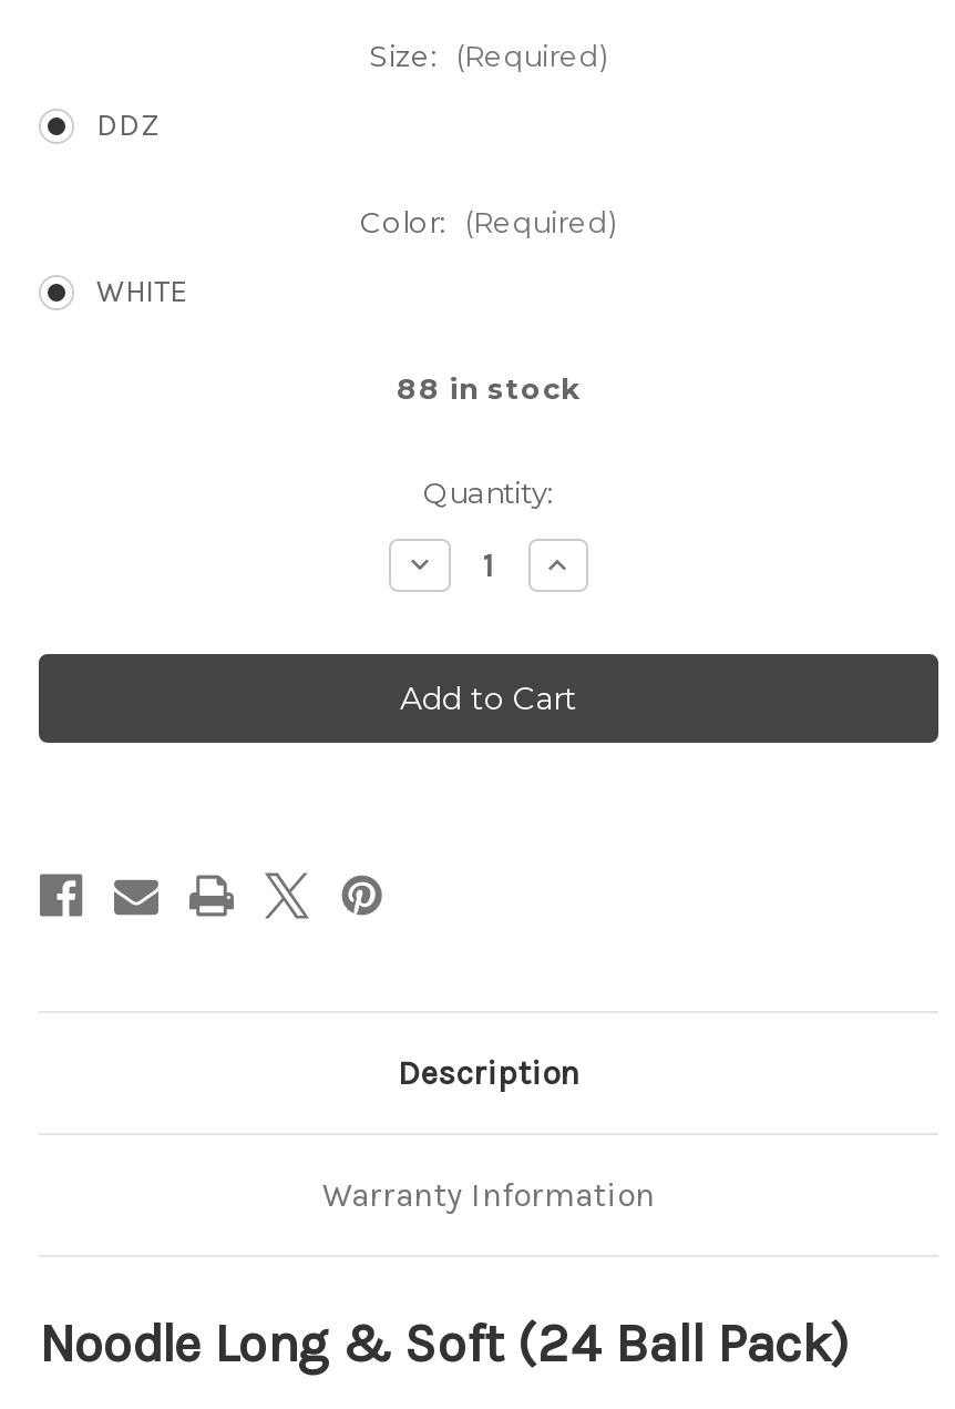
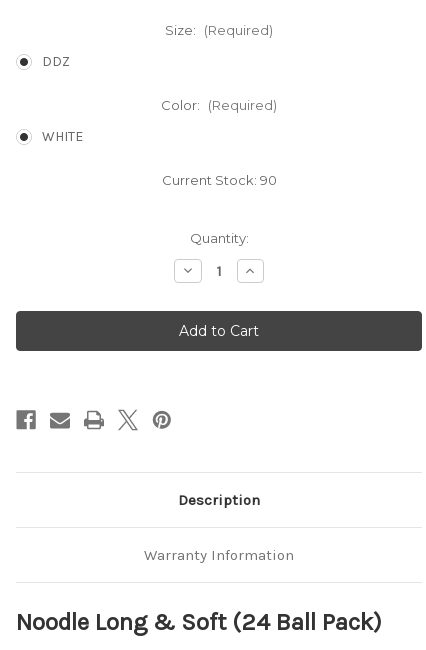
[397,370,581,406] 88 in stock -> [161,172,276,188] Current Stock: 90

